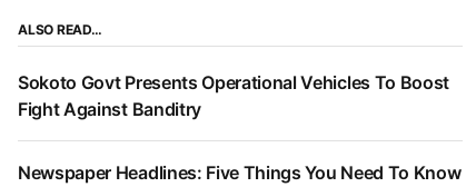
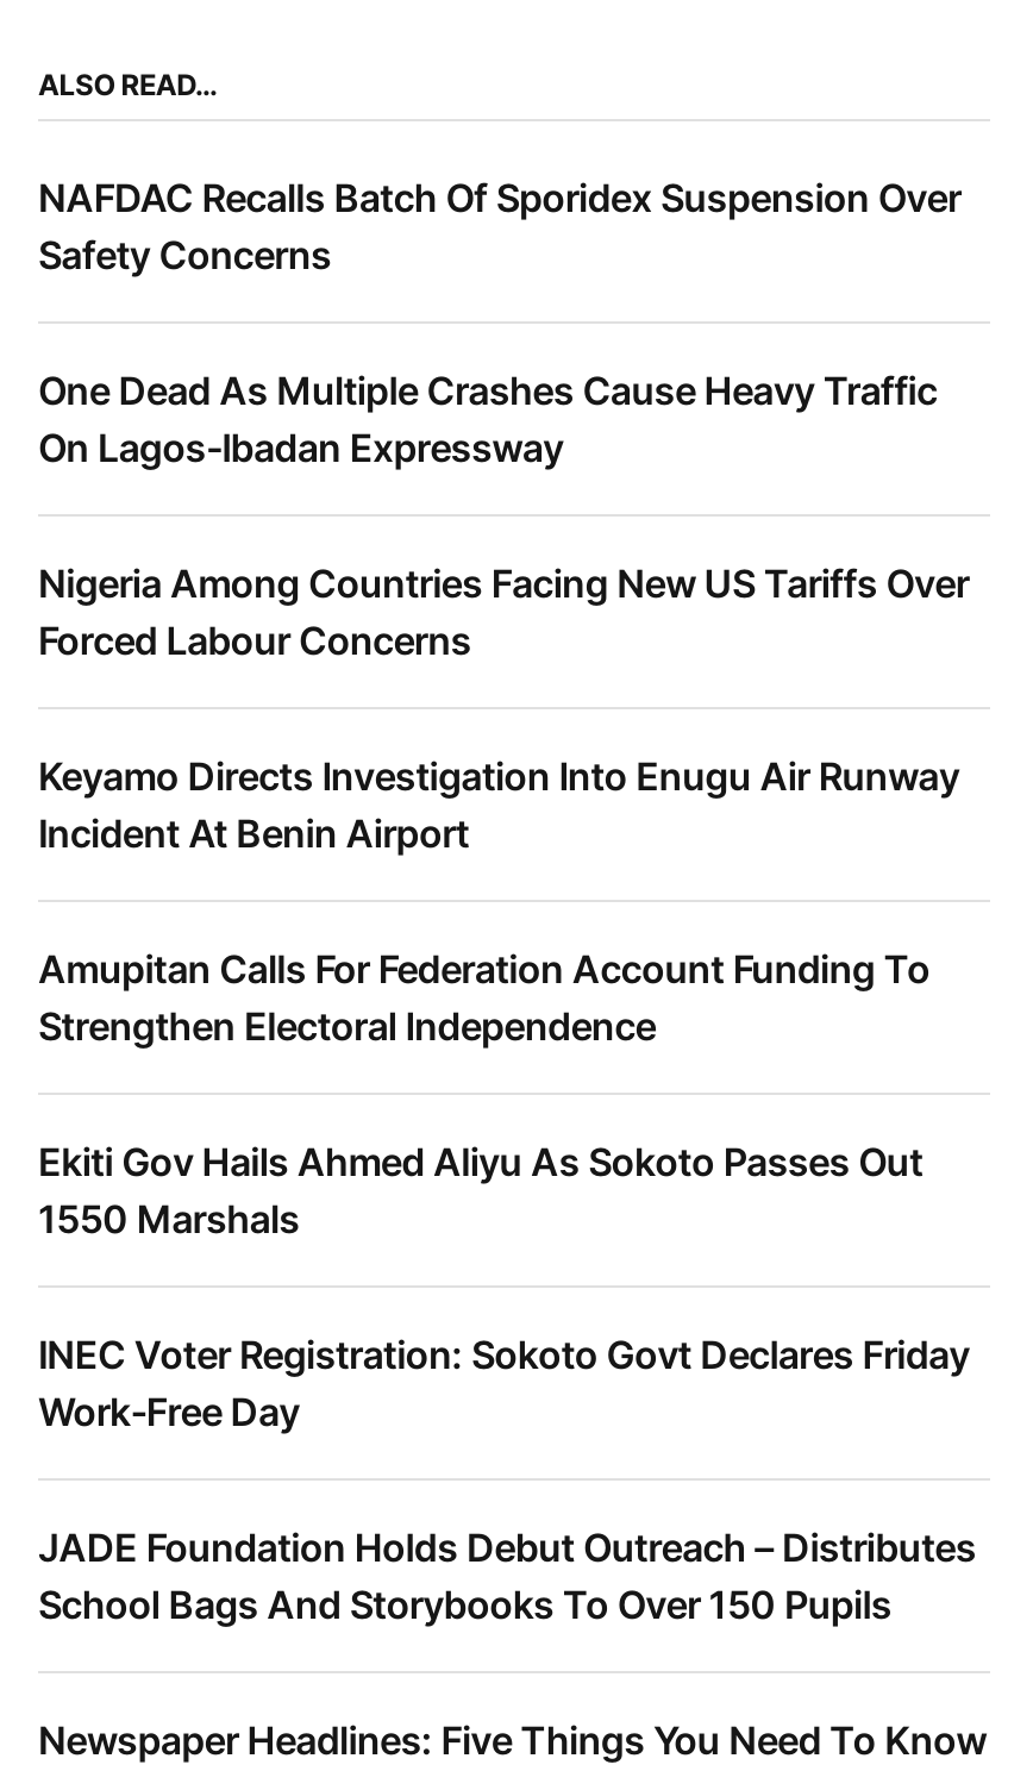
[18,72,449,121] Sokoto Govt Presents Operational Vehicles To Boost | Fight Against Banditry -> [38,175,976,1629] NAFDAC Recalls Batch Of Sporidex Suspension Over | Safety Concerns | One Dead As Multiple Crashes Cause Heavy Traffic | On Lagos-Ibadan Expressway | Nigeria Among Countries Facing New US Tariffs Over | Forced Labour Concerns | Keyamo Directs Investigation Into Enugu Air Runway | Incident At Benin Airport | Amupitan Calls For Federation Account Funding To | Strengthen Electoral Independence | Ekiti Gov Hails Ahmed Aliyu As Sokoto Passes Out | 1550 Marshals | INEC Voter Registration: Sokoto Govt Declares Friday | Work-Free Day | JADE Foundation Holds Debut Outreach – Distributes | School Bags And Storybooks To Over 150 Pupils

